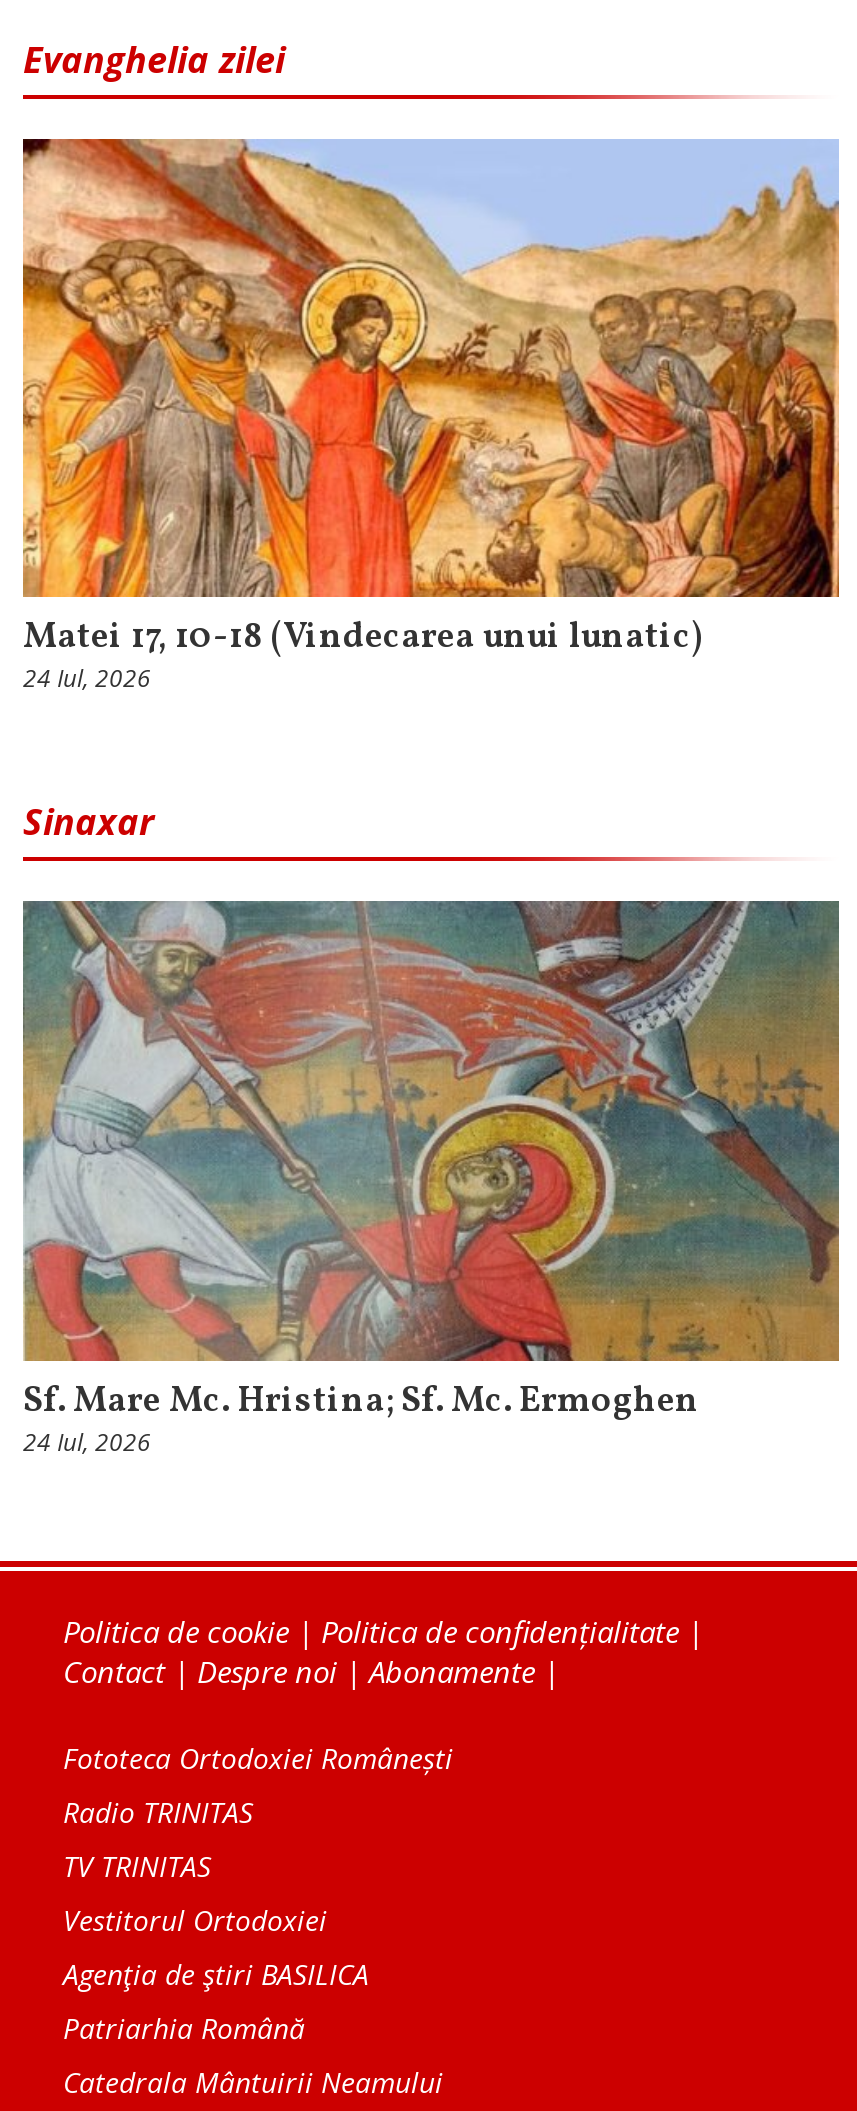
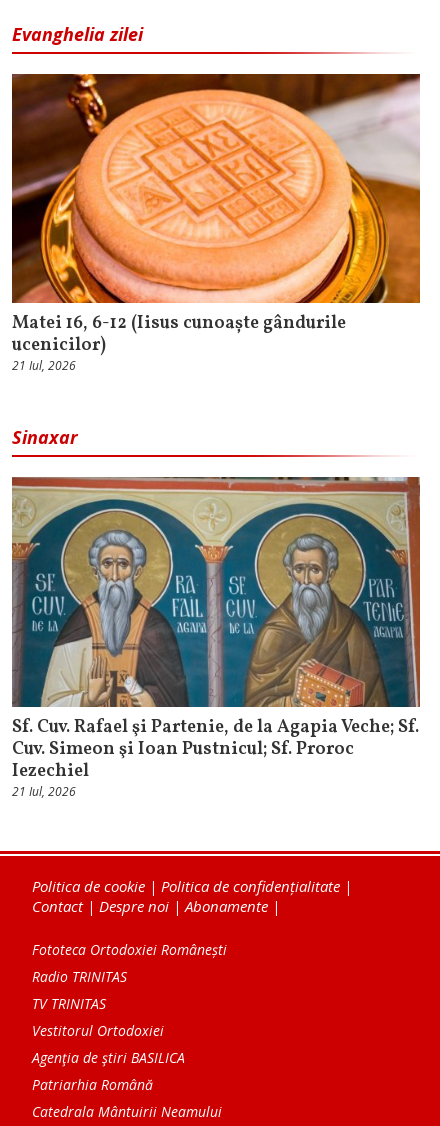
[21,137,839,696] [image] | Matei 17, 10-18 (Vindecarea unui lunatic) | 24 Iul, 2026 -> [11,73,421,374] [image] | Matei 16, 6-12 (Iisus cunoaște gândurile | ucenicilor) | 21 Iul, 2026
[23,901,839,1273] [image] -> [12,477,420,707] [image]
[23,1377,699,1459] Sf. Mare Mc. Hristina; Sf. Mc. Ermoghen | 24 Iul, 2026 -> [12,715,419,800] Sf. Cuv. Rafael şi Partenie, de la Agapia Veche; Sf. | Cuv. Simeon şi Ioan Pustnicul; Sf. Proroc | Iezechiel | 21 Iul, 2026

